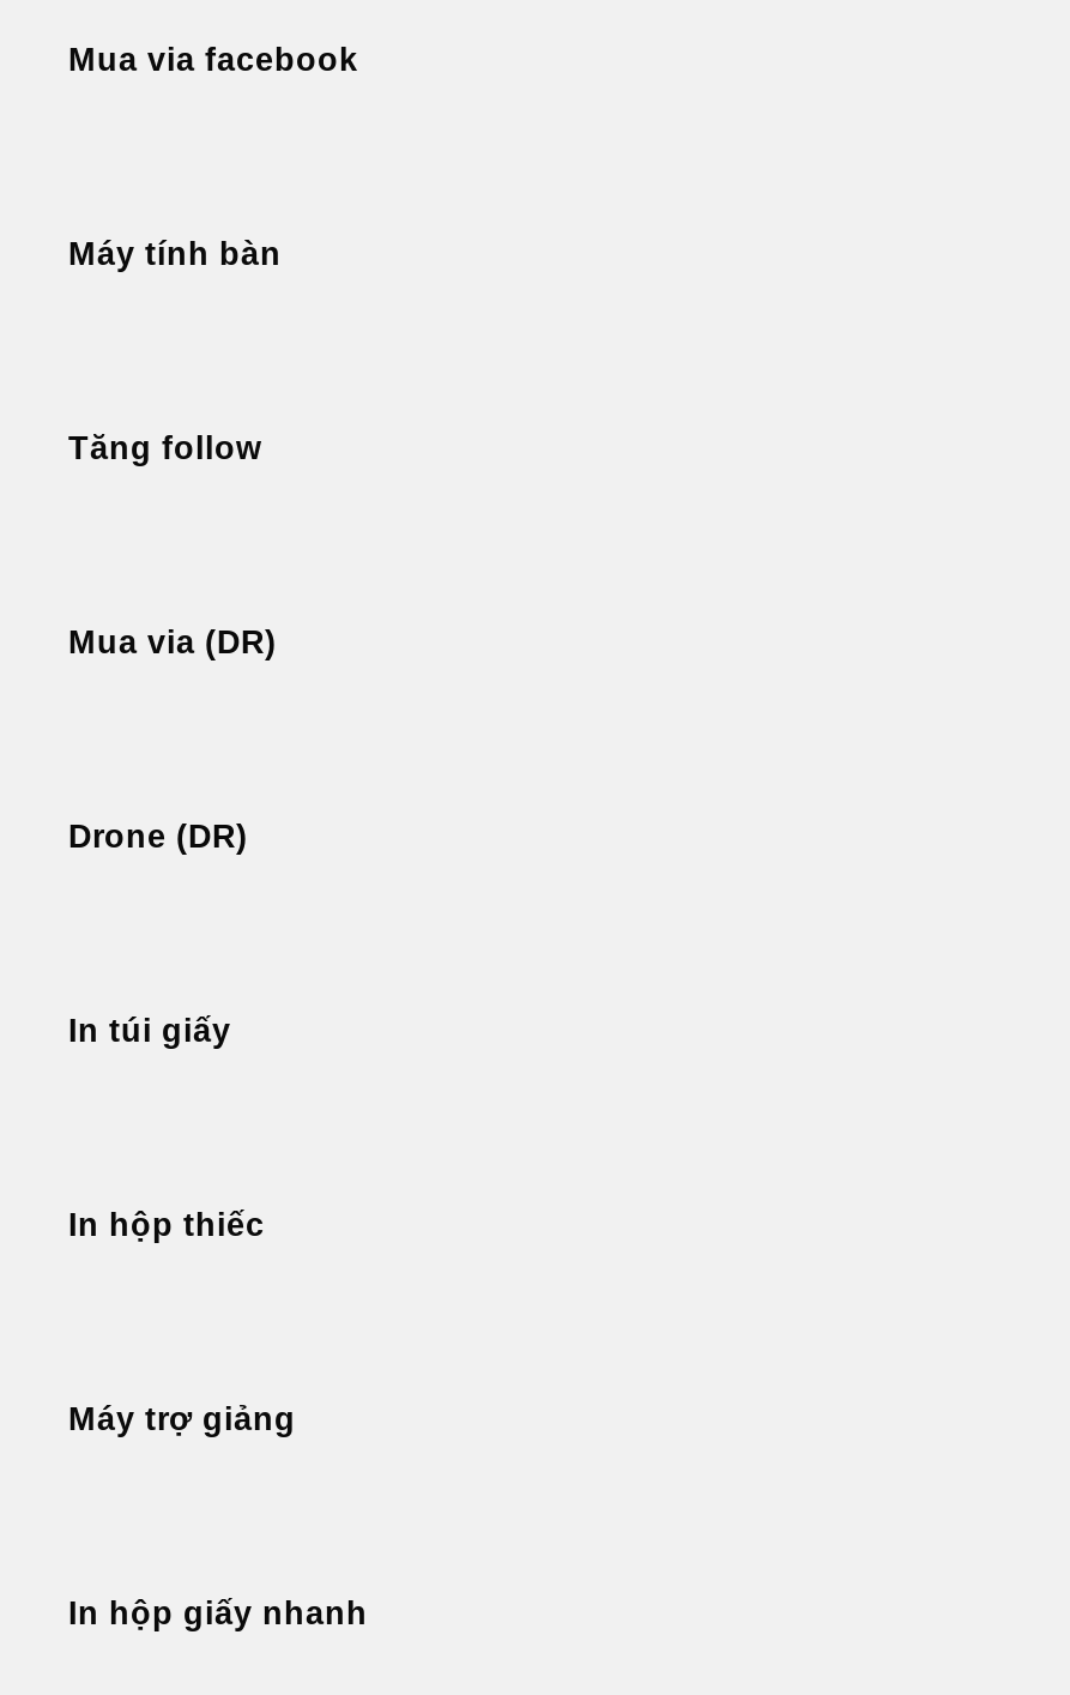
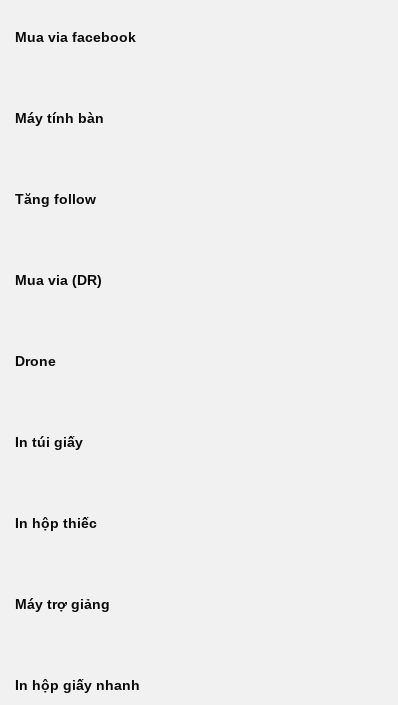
[68,819,248,855] Drone (DR) -> [15,354,56,369] Drone

